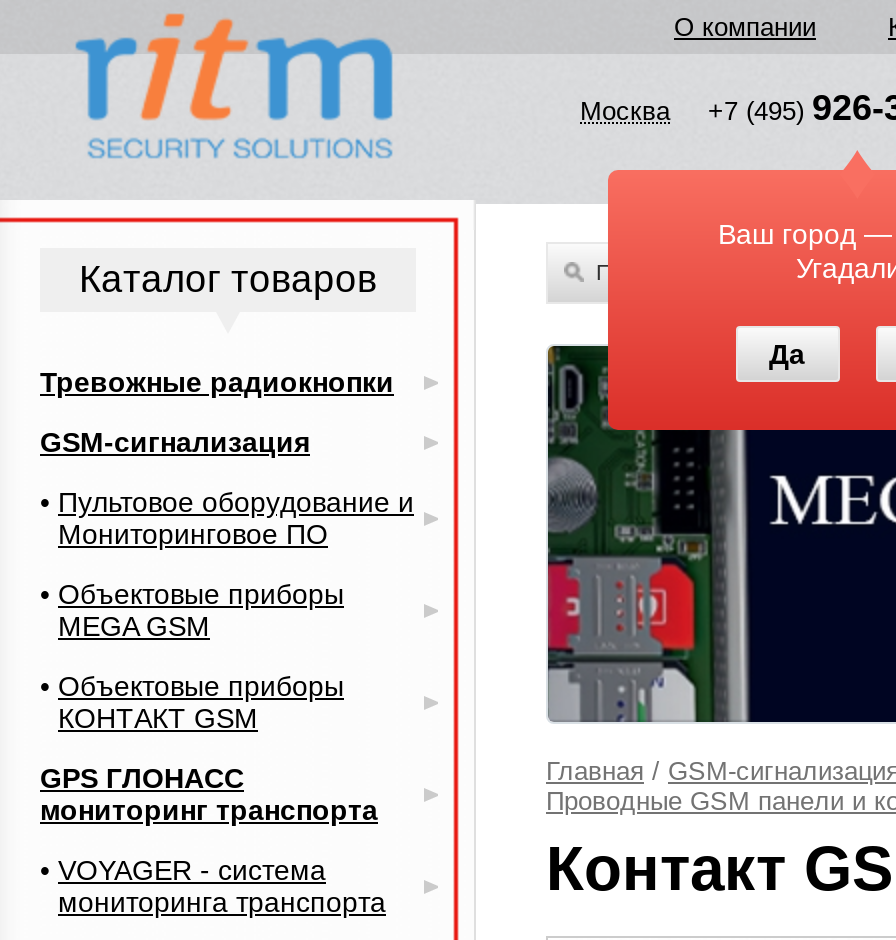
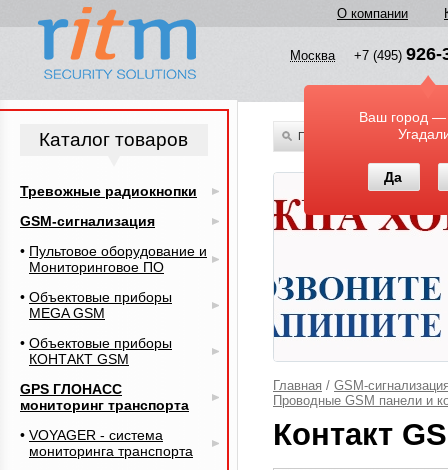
[546,344,890,724] [image] -> [273,173,445,361] [image]

